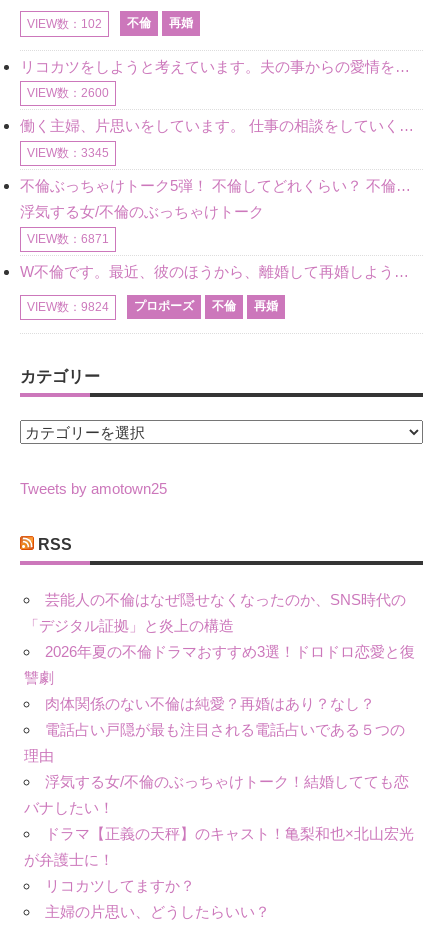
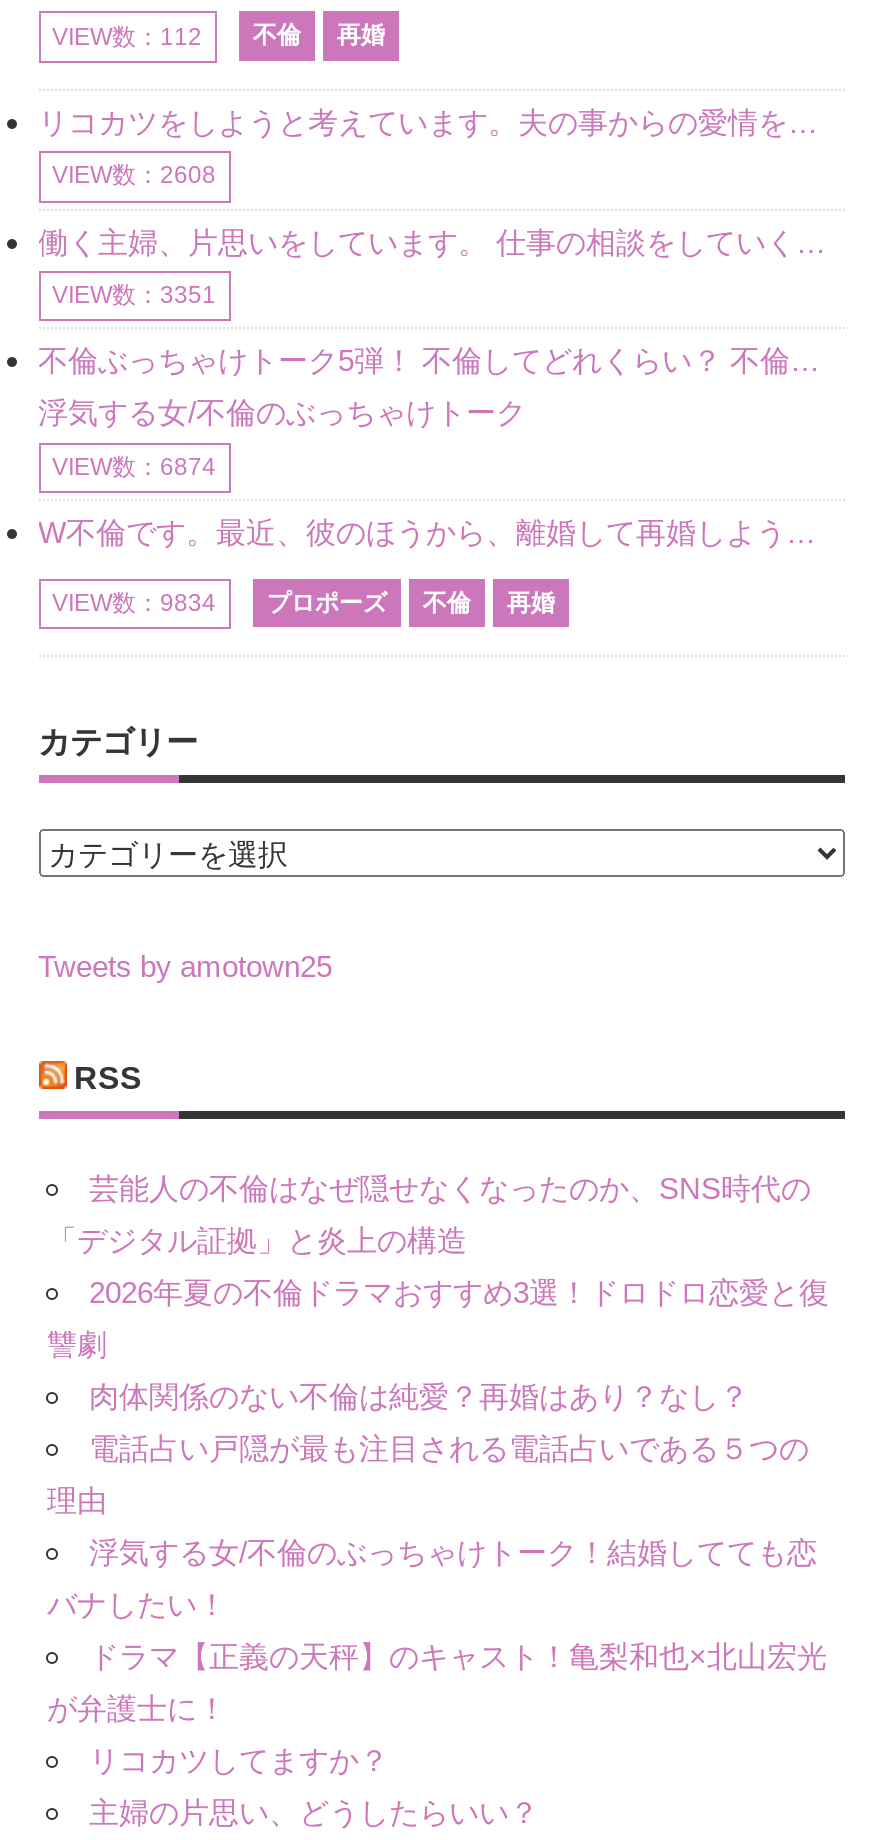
[26,16,193,31] VIEW数：102 不倫 再婚 -> [52,21,385,50] VIEW数：112 不倫 再婚
[26,86,108,100] VIEW数：2600 -> [52,162,216,190] VIEW数：2608
[26,146,108,160] VIEW数：3345 -> [52,281,216,309] VIEW数：3351
[26,232,108,246] VIEW数：6871 -> [52,452,216,480] VIEW数：6874
[26,299,278,314] VIEW数：9824 プロポーズ 不倫 再婚 -> [52,588,555,617] VIEW数：9834 プロポーズ 不倫 再婚

